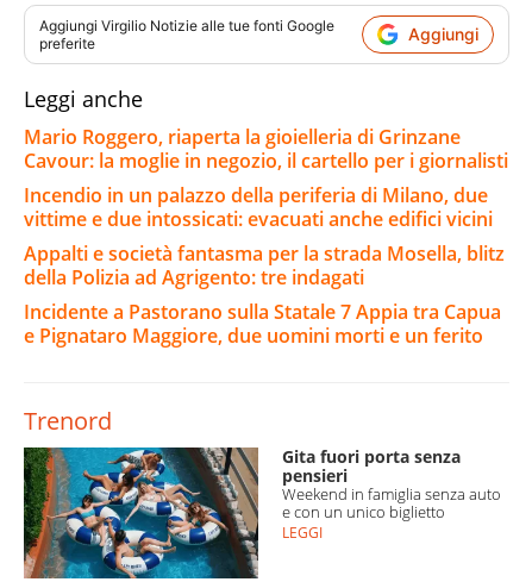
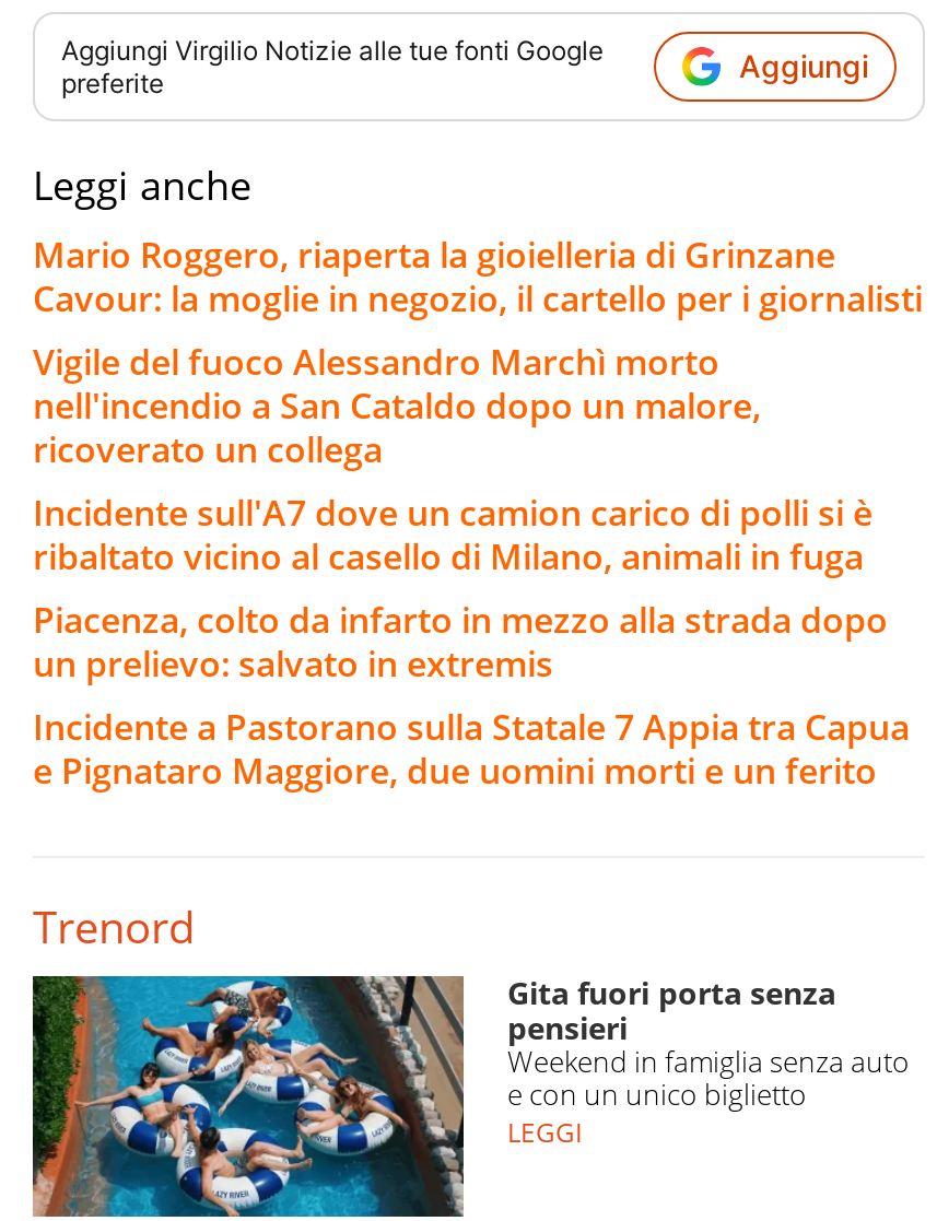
[24,182,505,290] Incendio in un palazzo della periferia di Milano, due | vittime e due intossicati: evacuati anche edifici vicini | Appalti e società fantasma per la strada Mosella, blitz | della Polizia ad Agrigento: tre indagati -> [33,337,888,686] Vigile del fuoco Alessandro Marchì morto | nell'incendio a San Cataldo dopo un malore, | ricoverato un collega | Incidente sull'A7 dove un camion carico di polli si è | ribaltato vicino al casello di Milano, animali in fuga | Piacenza, colto da infarto in mezzo alla strada dopo | un prelievo: salvato in extremis

